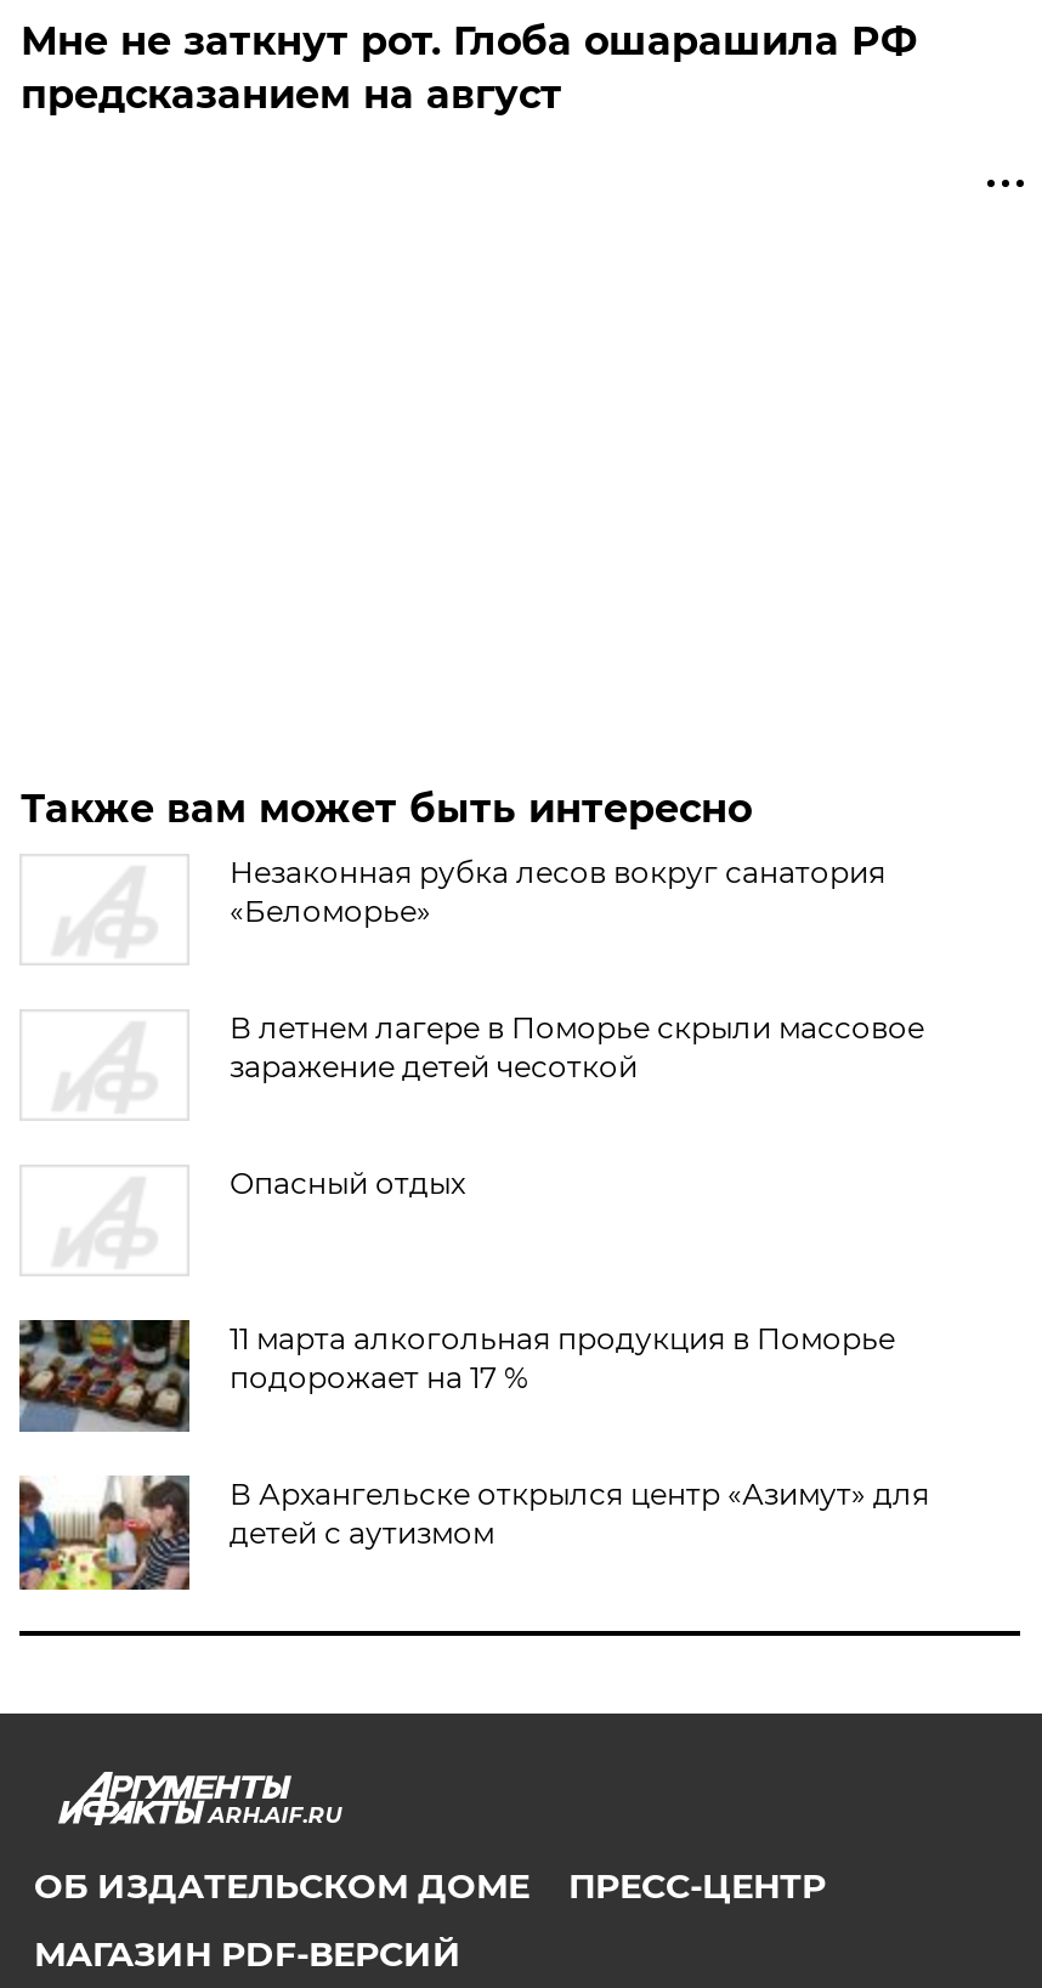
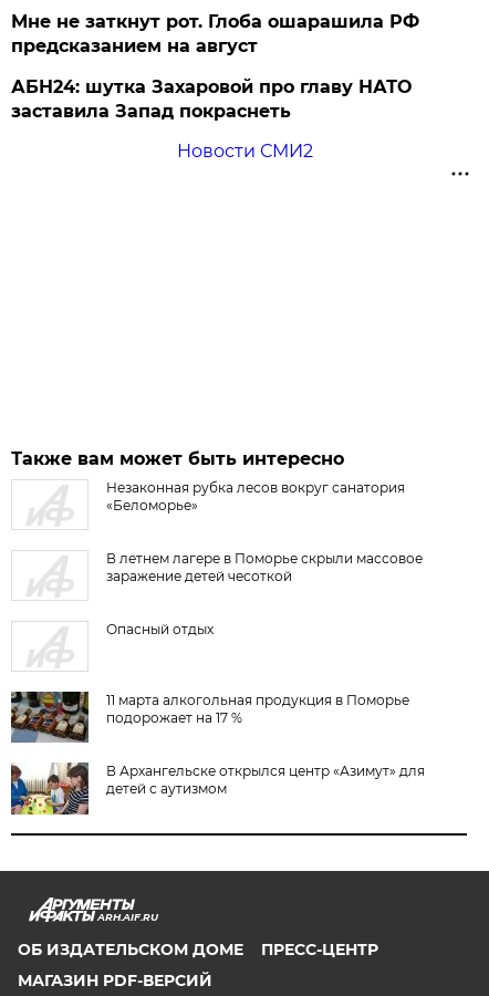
none -> [12,76,412,162] АБН24: шутка Захаровой про главу НАТО | заставила Запад покраснеть | Новости СМИ2

